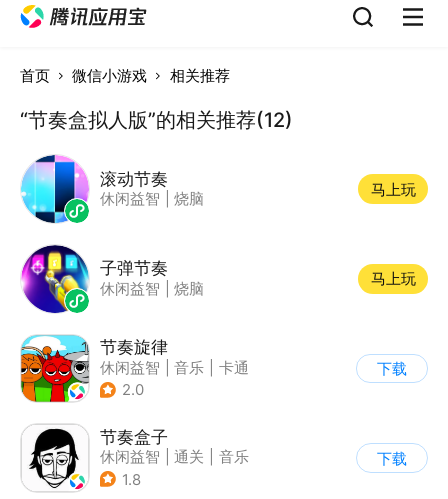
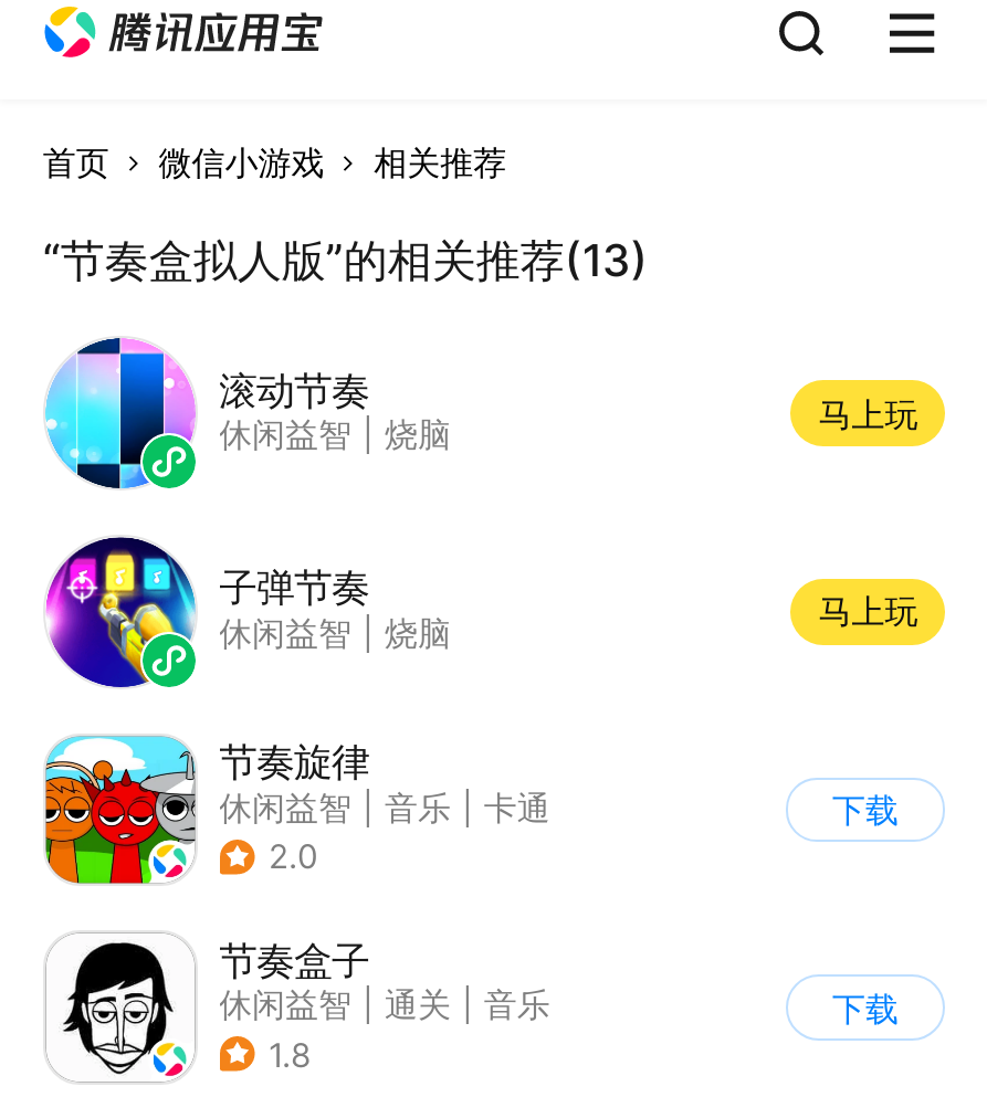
[20,107,293,131] “节奏盒拟人版”的相关推荐(12) -> [43,233,649,286] “节奏盒拟人版”的相关推荐(13)

